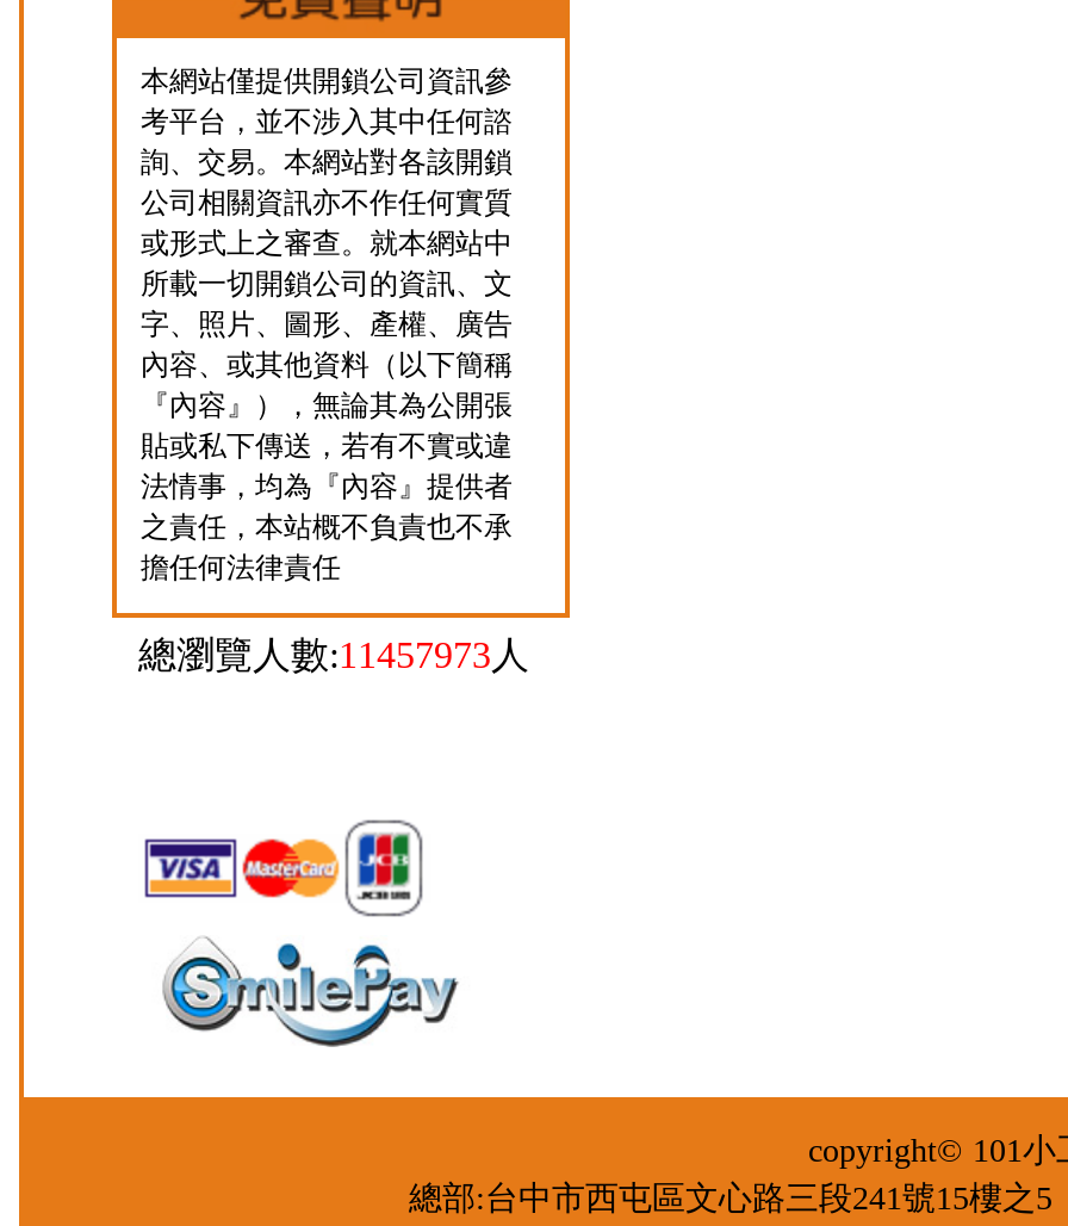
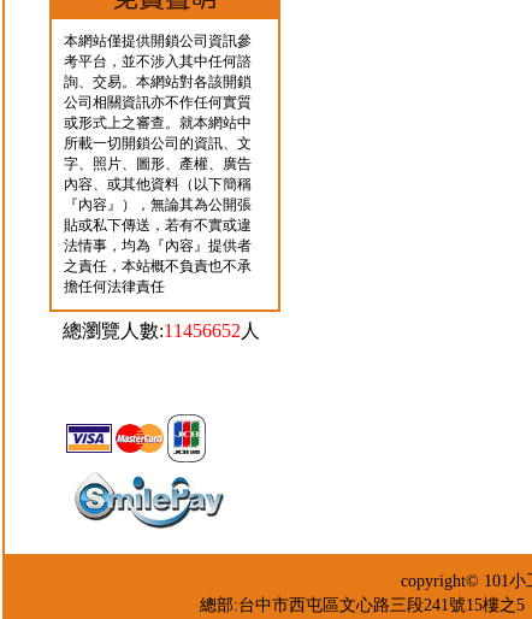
[138,634,529,675] 總瀏覽人數:11457973人 -> [63,320,260,341] 總瀏覽人數:11456652人

